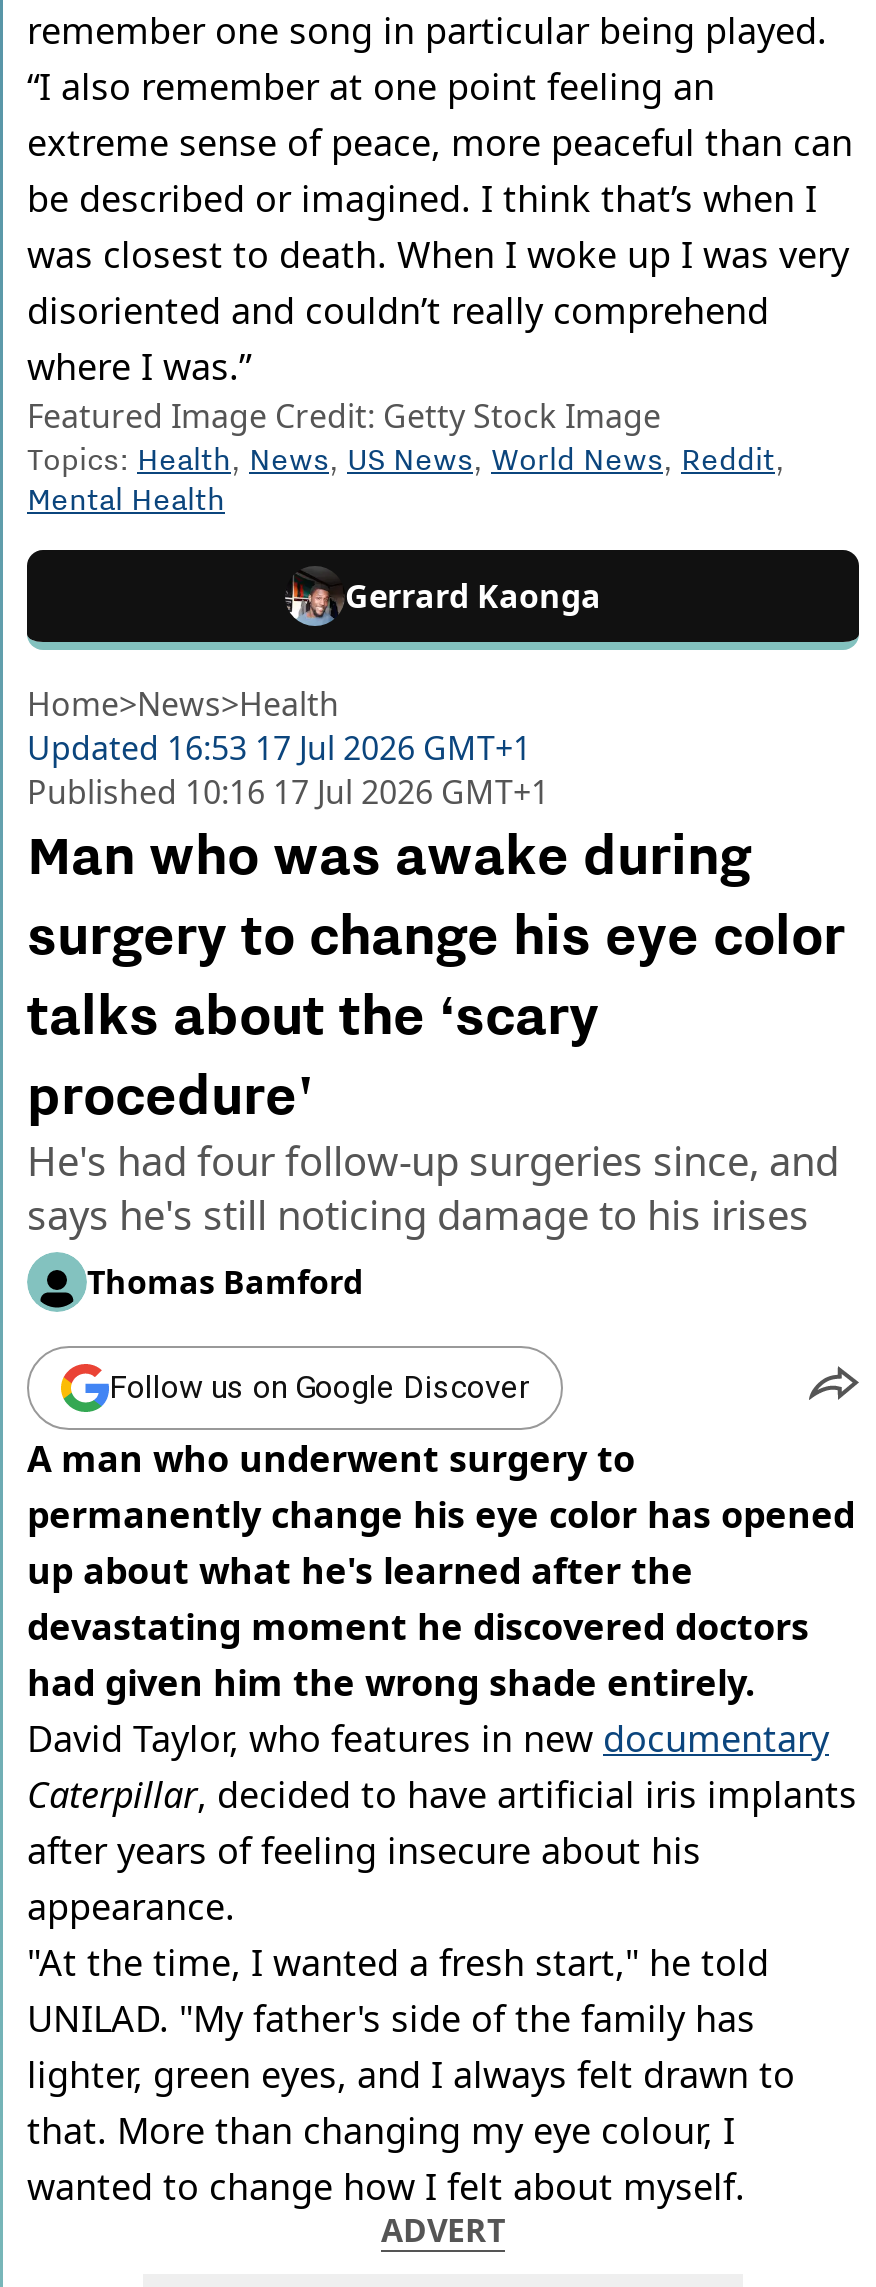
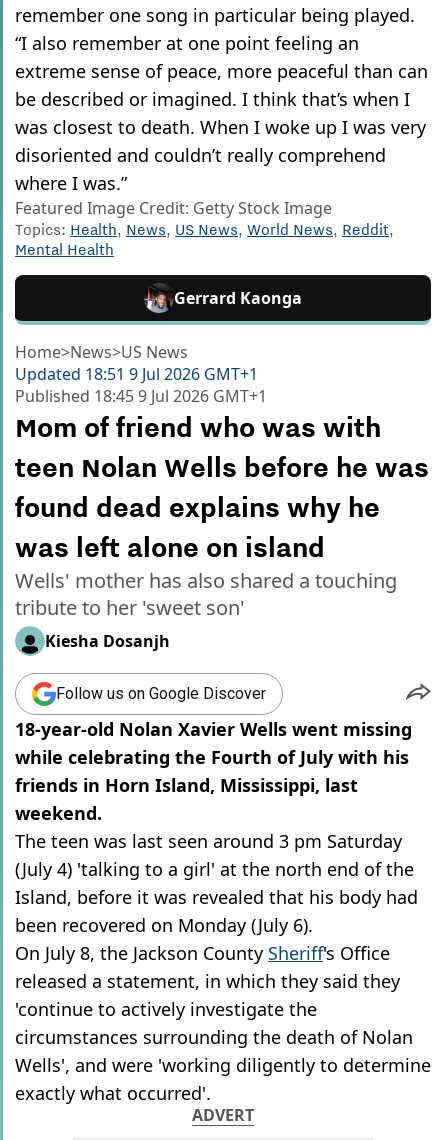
[27,681,845,1303] Home>News>Health | Updated 16:53 17 Jul 2026 GMT+1 | Published 10:16 17 Jul 2026 GMT+1 | Man who was awake during | surgery to change his eye color | talks about the ‘scary | procedure' | He's had four follow-up surgeries since, and | says he's still noticing damage to his irises | Thomas Bamford -> [15,341,429,652] Home>News>US News | Updated 18:51 9 Jul 2026 GMT+1 | Published 18:45 9 Jul 2026 GMT+1 | Mom of friend who was with | teen Nolan Wells before he was | found dead explains why he | was left alone on island | Wells' mother has also shared a touching | tribute to her 'sweet son' | Kiesha Dosanjh
[27,1433,857,2209] A man who underwent surgery to | permanently change his eye color has opened | up about what he's learned after the | devastating moment he discovered doctors | had given him the wrong shade entirely. | David Taylor, who features in new documentary | Caterpillar, decided to have artificial iris implants | after years of feeling insecure about his | appearance. | "At the time, I wanted a fresh start," he told | UNILAD. "My father's side of the family has | lighter, green eyes, and I always felt drawn to | that. More than changing my eye colour, I | wanted to change how I felt about myself. -> [15,717,431,1105] 18-year-old Nolan Xavier Wells went missing | while celebrating the Fourth of July with his | friends in Horn Island, Mississippi, last | weekend. | The teen was last seen around 3 pm Saturday | (July 4) 'talking to a girl' at the north end of the | Island, before it was revealed that his body had | been recovered on Monday (July 6). | On July 8, the Jackson County Sheriff's Office | released a statement, in which they said they | 'continue to actively investigate the | circumstances surrounding the death of Nolan | Wells', and were 'working diligently to determine | exactly what occurred'.

